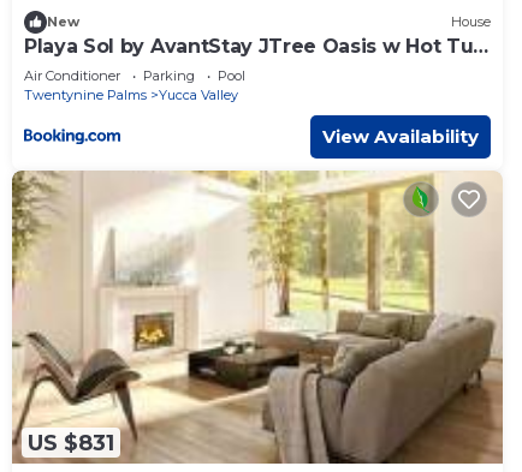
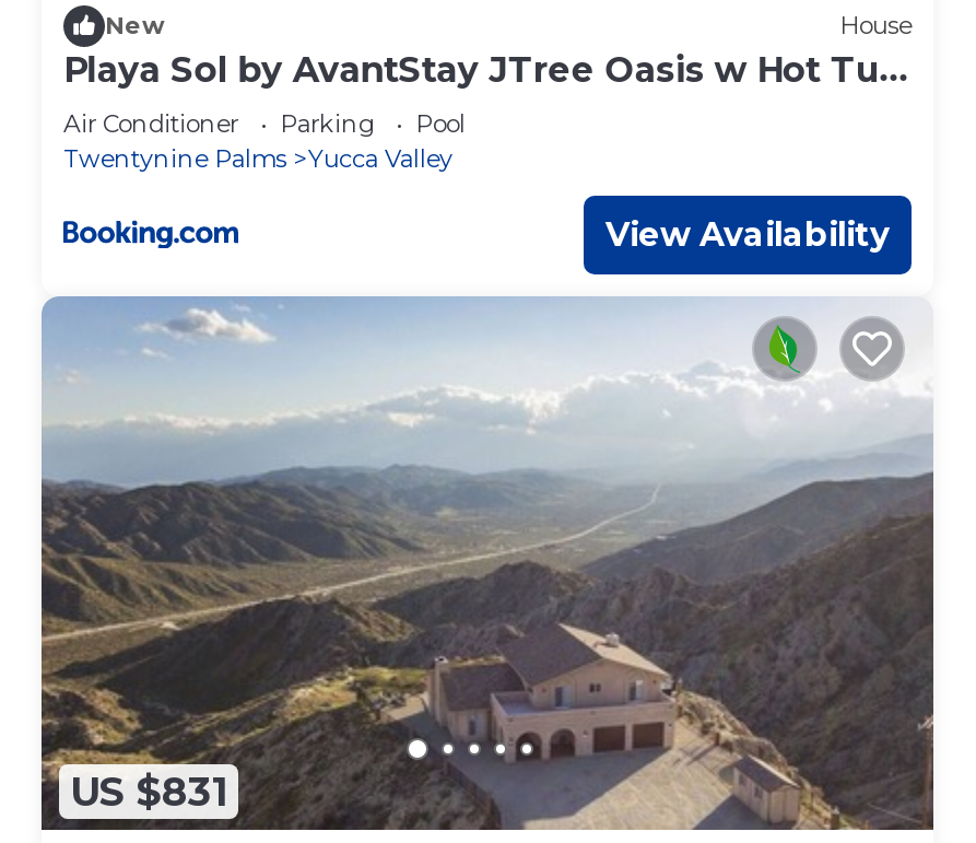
[11,169,503,465] [image] -> [39,296,936,832] [image]

